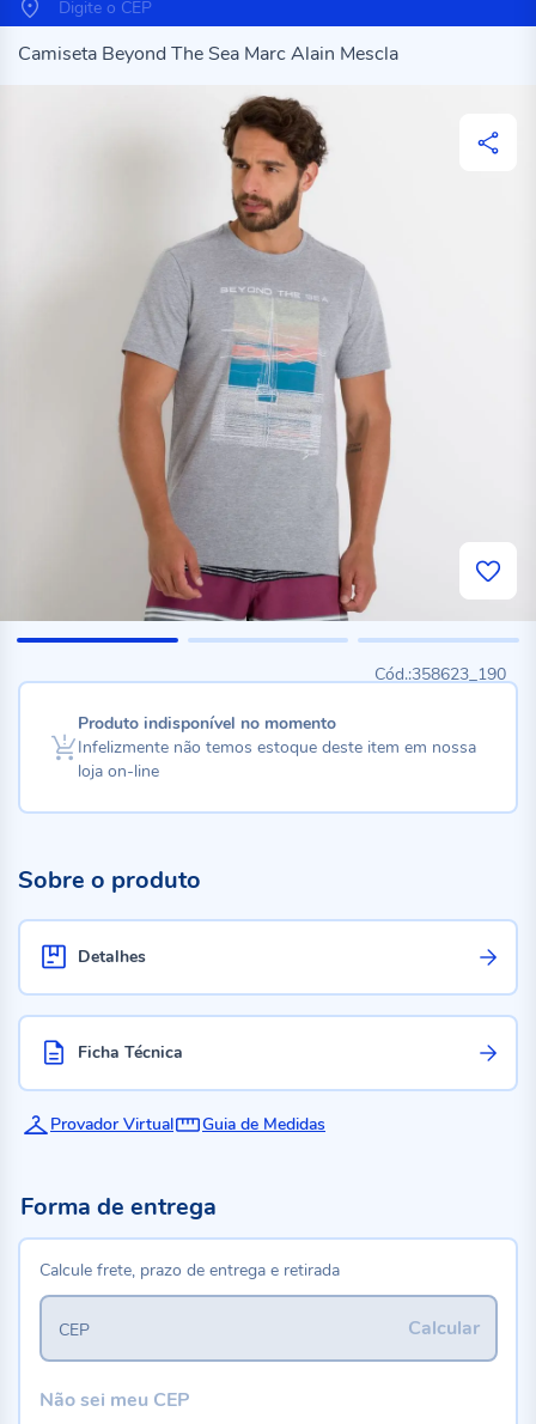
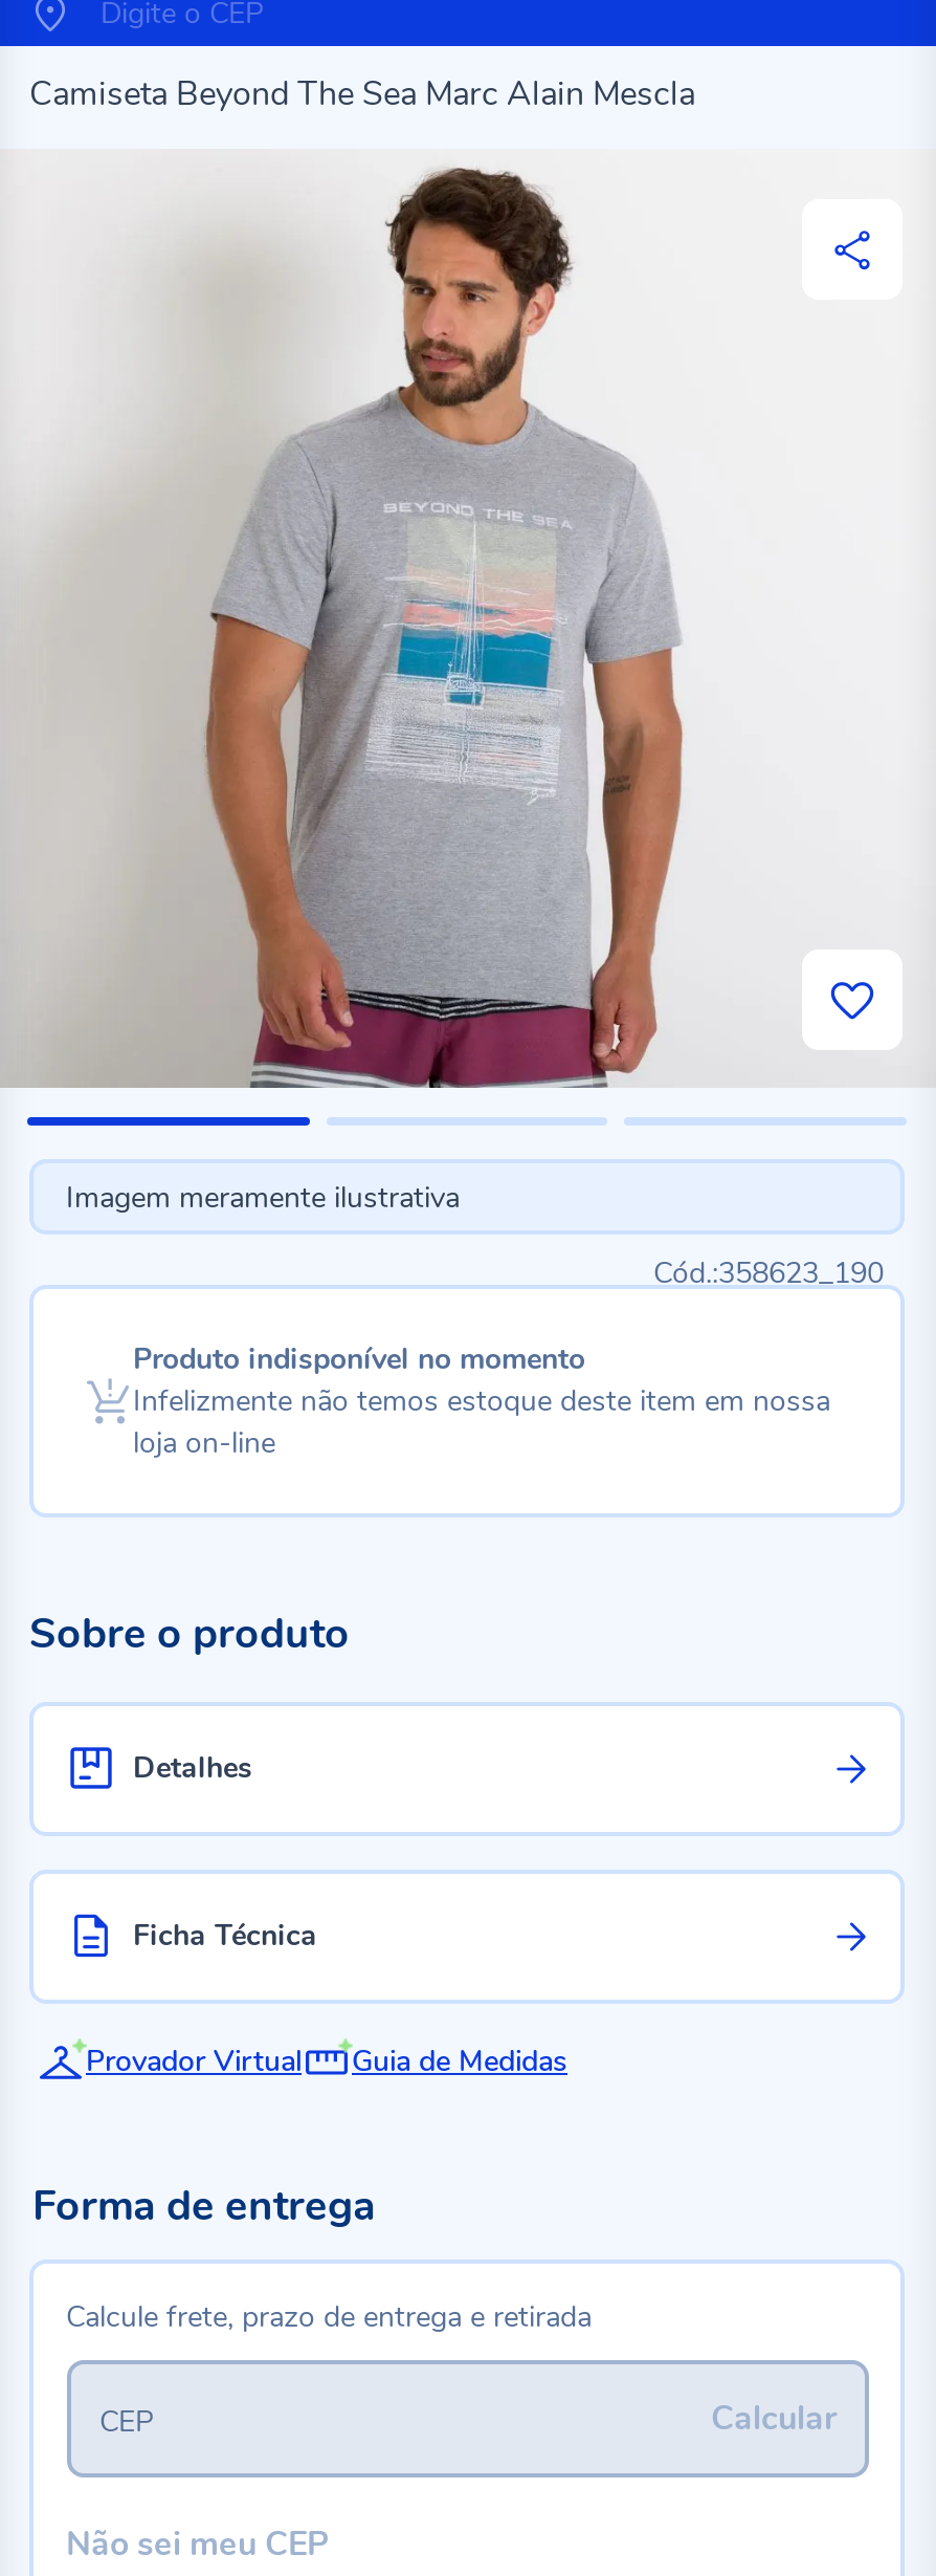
none -> [66,1177,460,1217] Imagem meramente ilustrativa

